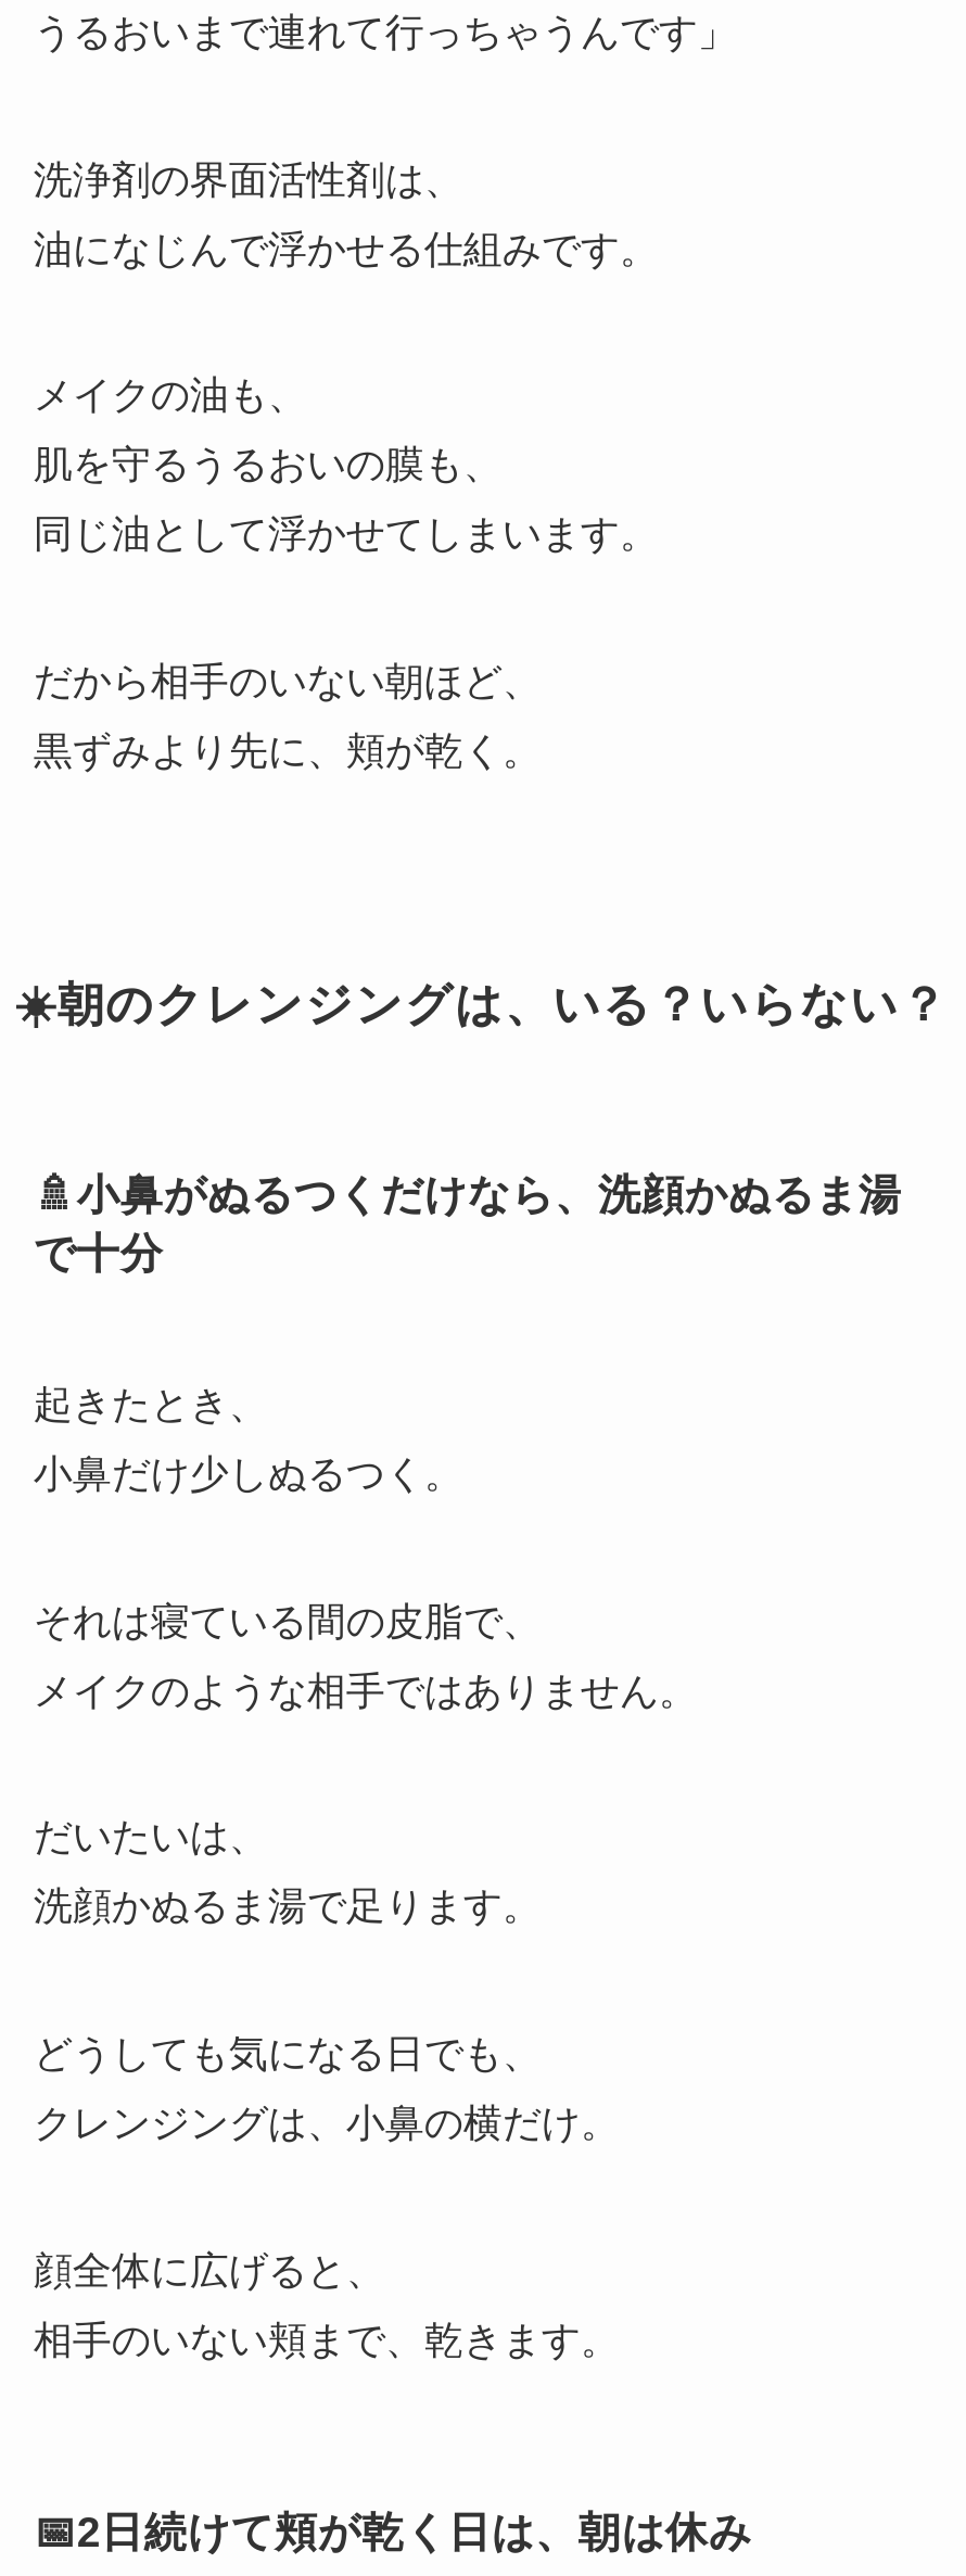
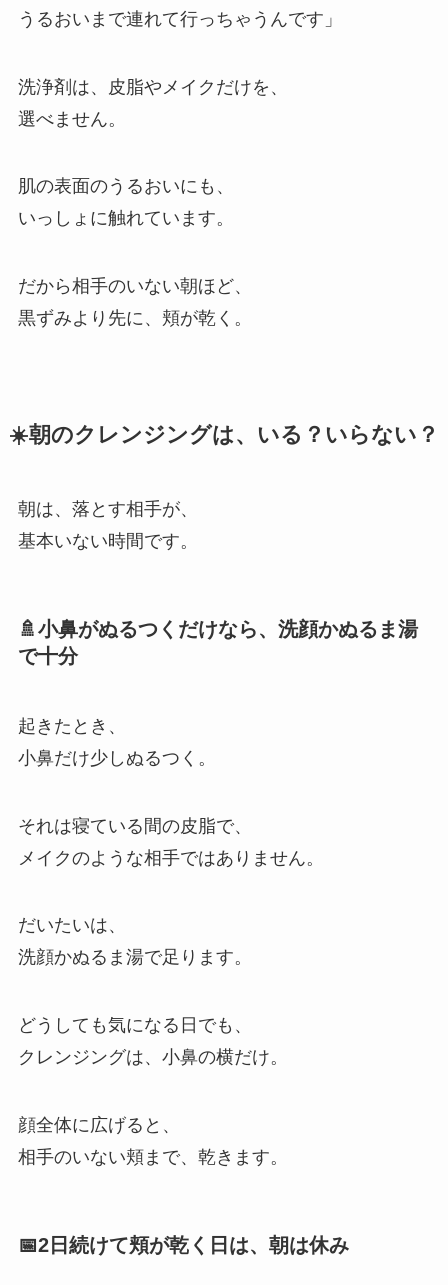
[33,157,659,557] 洗浄剤の界面活性剤は、 | 油になじんで浮かせる仕組みです。 | メイクの油も、 | 肌を守るうるおいの膜も、 | 同じ油として浮かせてしまいます。 -> [18,76,288,228] 洗浄剤は、皮脂やメイクだけを、 | 選べません。 | 肌の表面のうるおいにも、 | いっしょに触れています。
moved [33,660,541,773] -> [18,276,252,328]: だから相手のいない朝ほど、 | 黒ずみより先に、頬が乾く。
none -> [18,499,198,551] 朝は、落とす相手が、 | 基本いない時間です。

